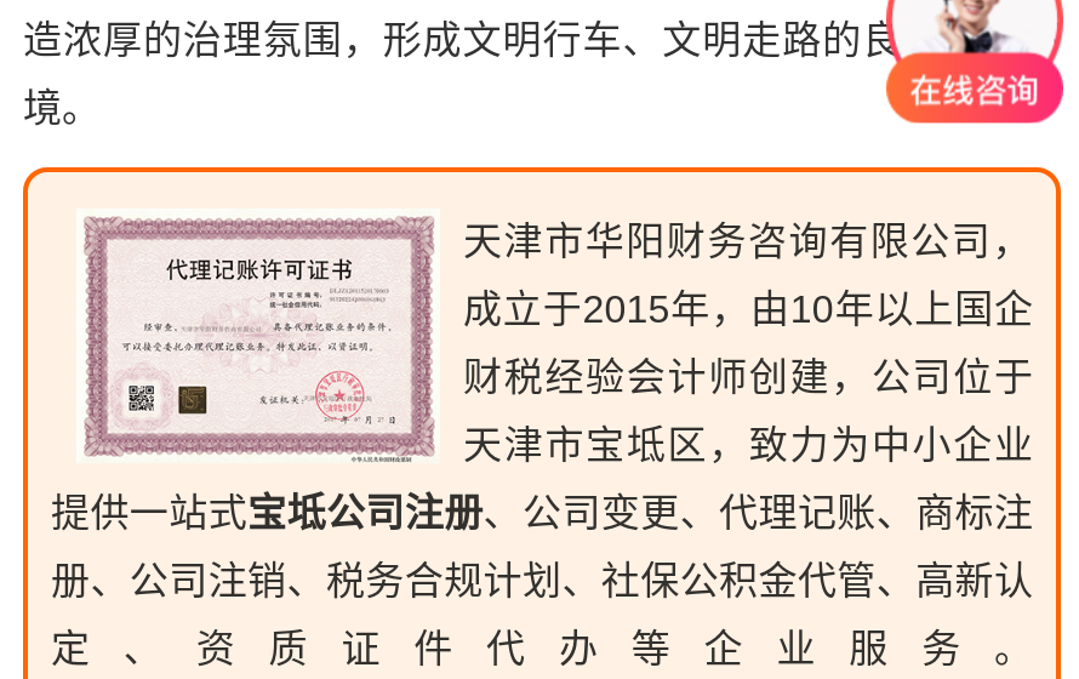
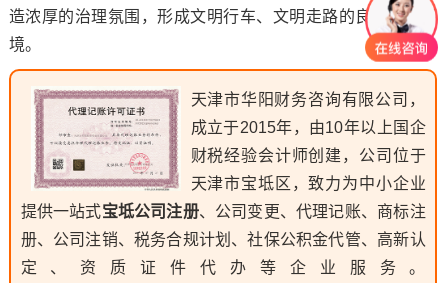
[884,68,1066,150] [image] -> [364,28,439,63] [image]

